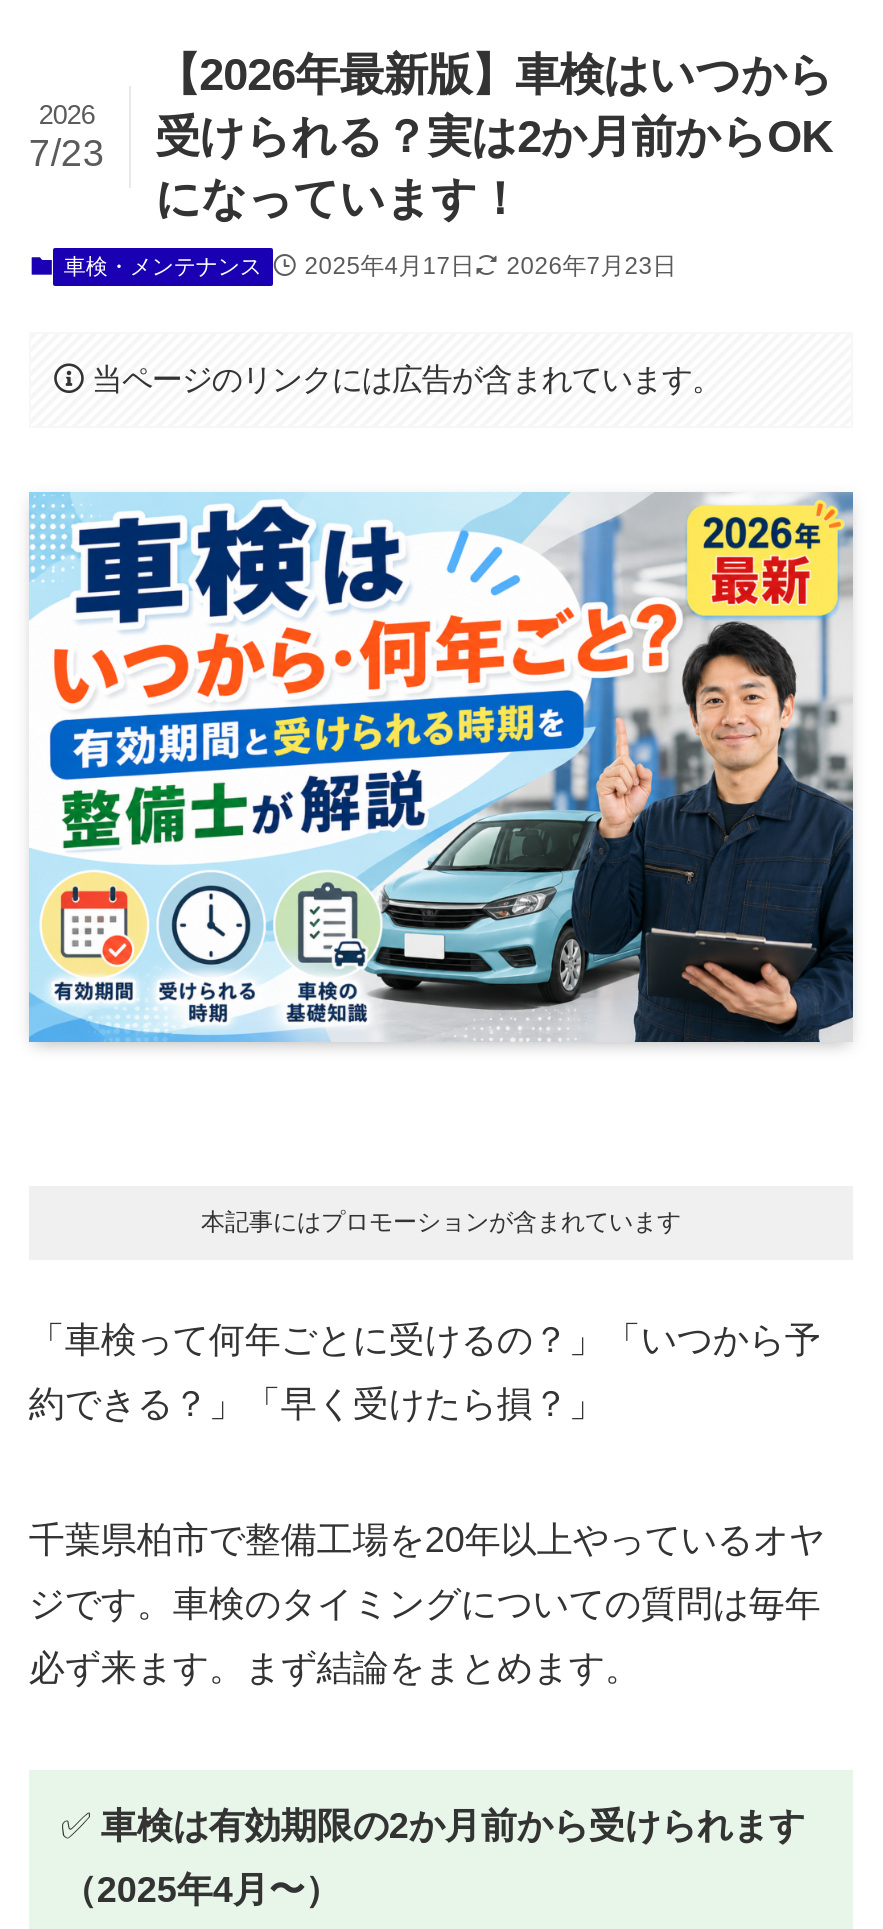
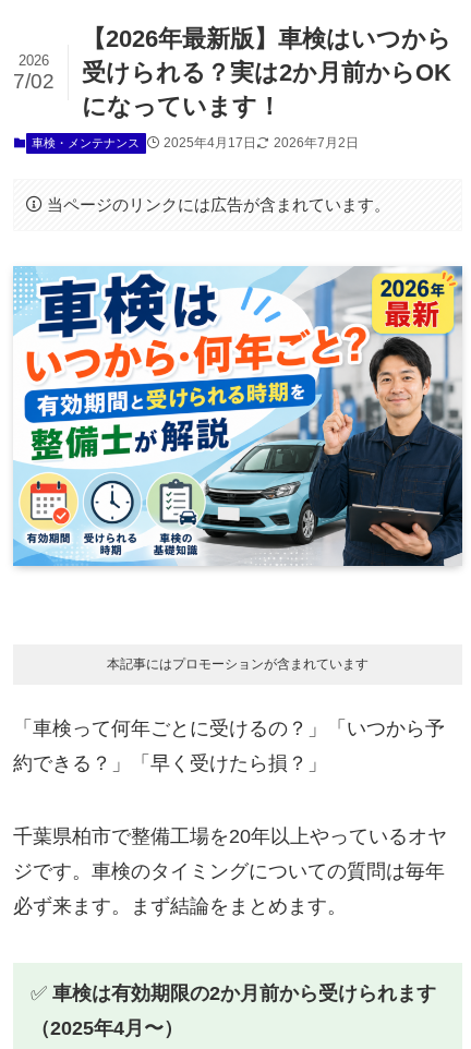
[29,112,833,174] 7/23 受けられる？実は2か月前からOK -> [13,59,451,93] 7/02 受けられる？実は2か月前からOK
[64,252,676,280] 車検・メンテナンス 2025年4月17日 2026年7月23日 -> [32,135,358,151] 車検・メンテナンス 2025年4月17日 2026年7月2日

